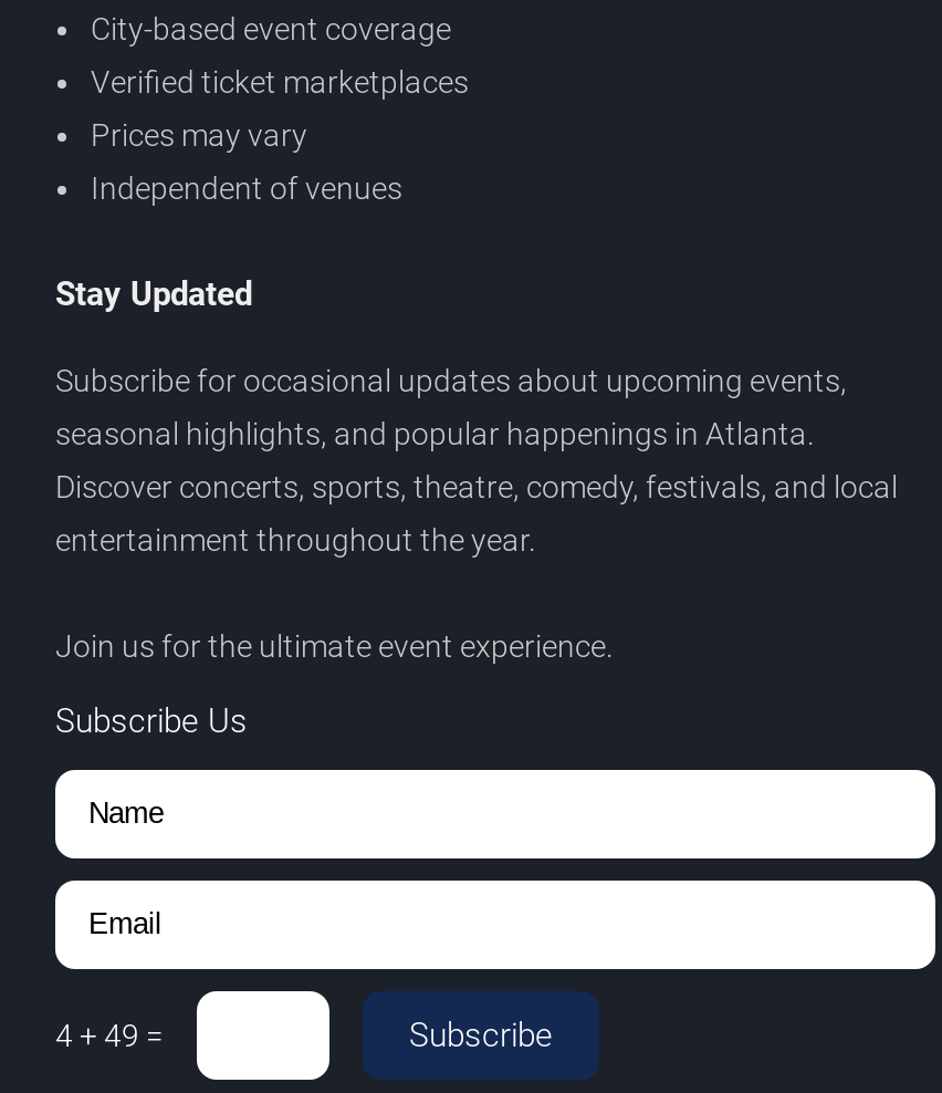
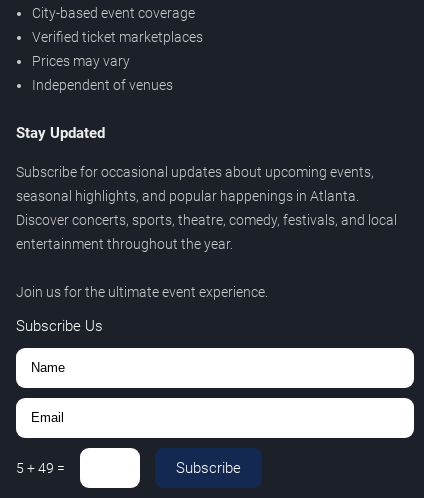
[55,1017,164,1052] 4 + 49 = -> [16,460,65,476] 5 + 49 =

